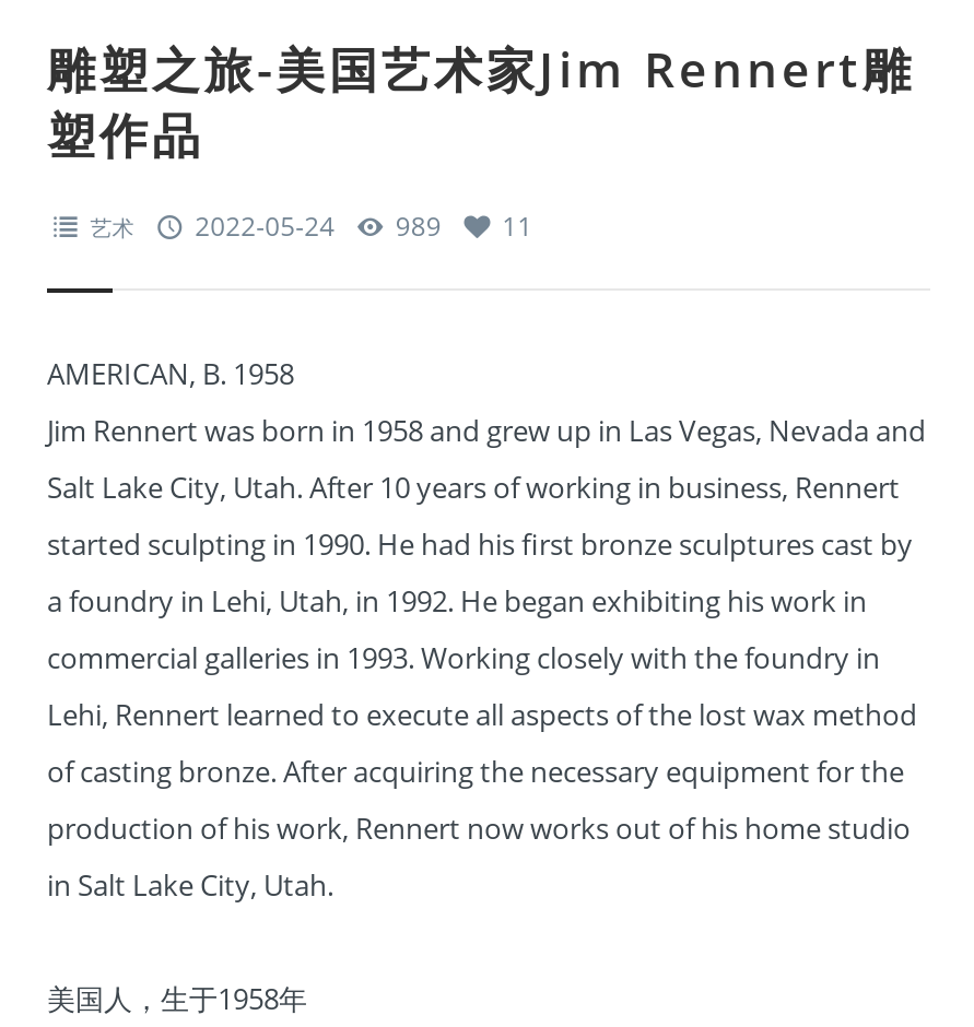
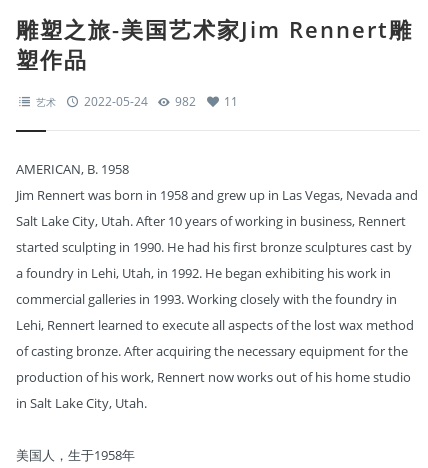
[90,208,533,245] 艺术 2022-05-24 989 11 -> [36,93,238,110] 艺术 2022-05-24 982 11

